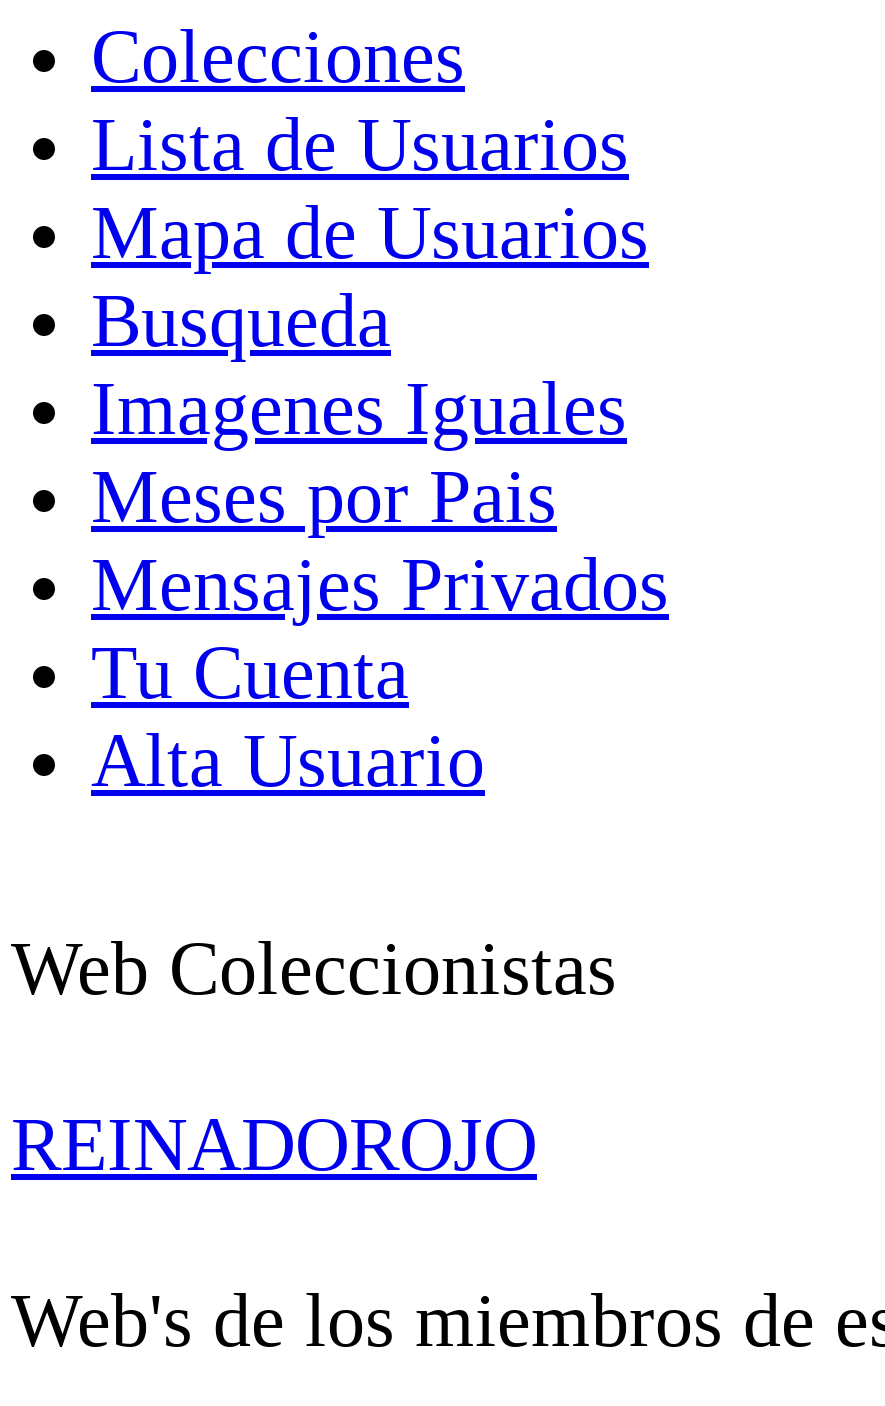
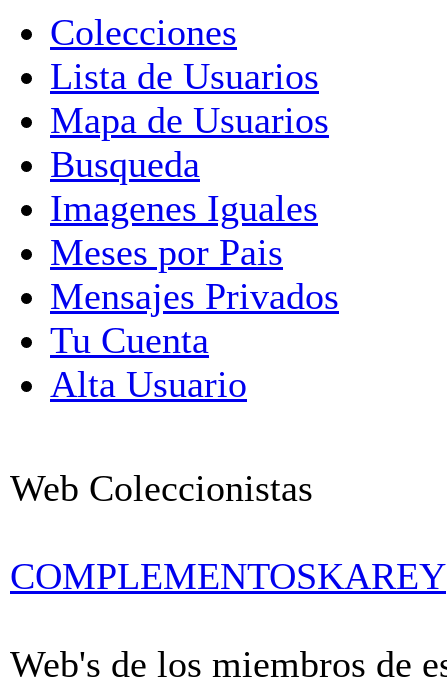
[11,1102,537,1186] REINADOROJO -> [10,555,446,597] COMPLEMENTOSKAREY

